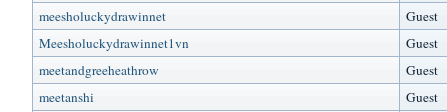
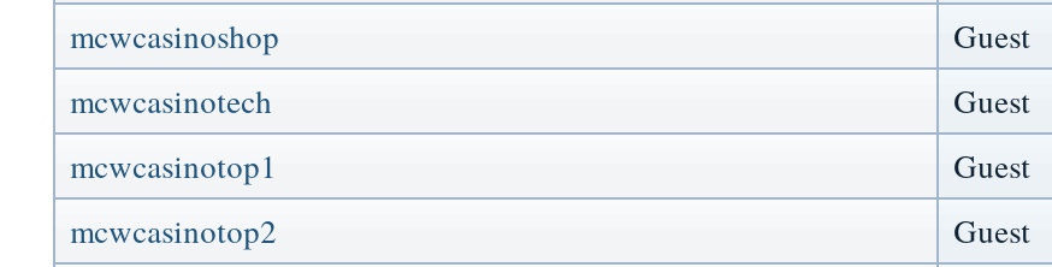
[39,7,166,25] meesholuckydrawinnet -> [70,14,279,57] mcwcasinoshop
[39,34,189,52] Meesholuckydrawinnet1vn -> [70,79,272,122] mcwcasinotech
[39,61,159,79] meetandgreeheathrow -> [70,144,277,187] mcwcasinotop1
[39,88,94,106] meetanshi -> [70,209,277,252] mcwcasinotop2

